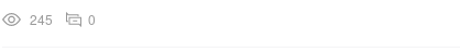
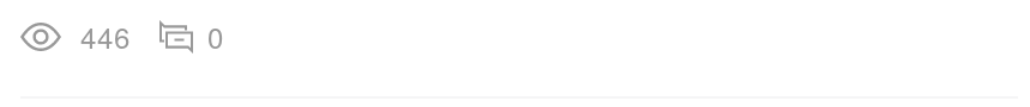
[30,10,96,28] 245 0 -> [80,15,224,56] 446 0

